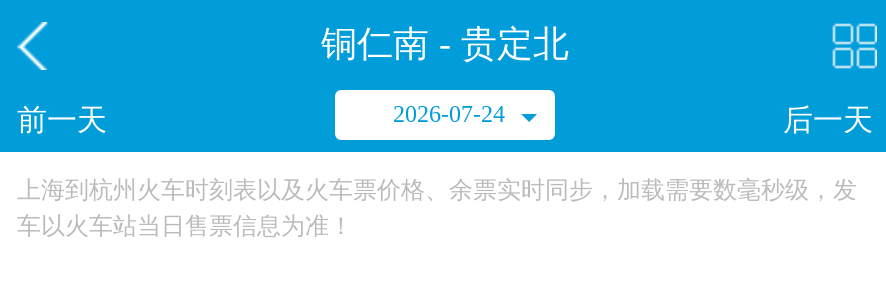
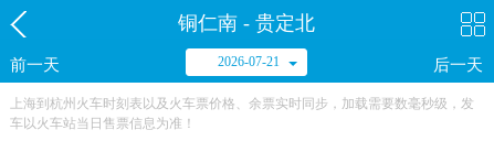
[393,100,511,128] 2026-07-24 -> [218,54,283,69] 2026-07-21

